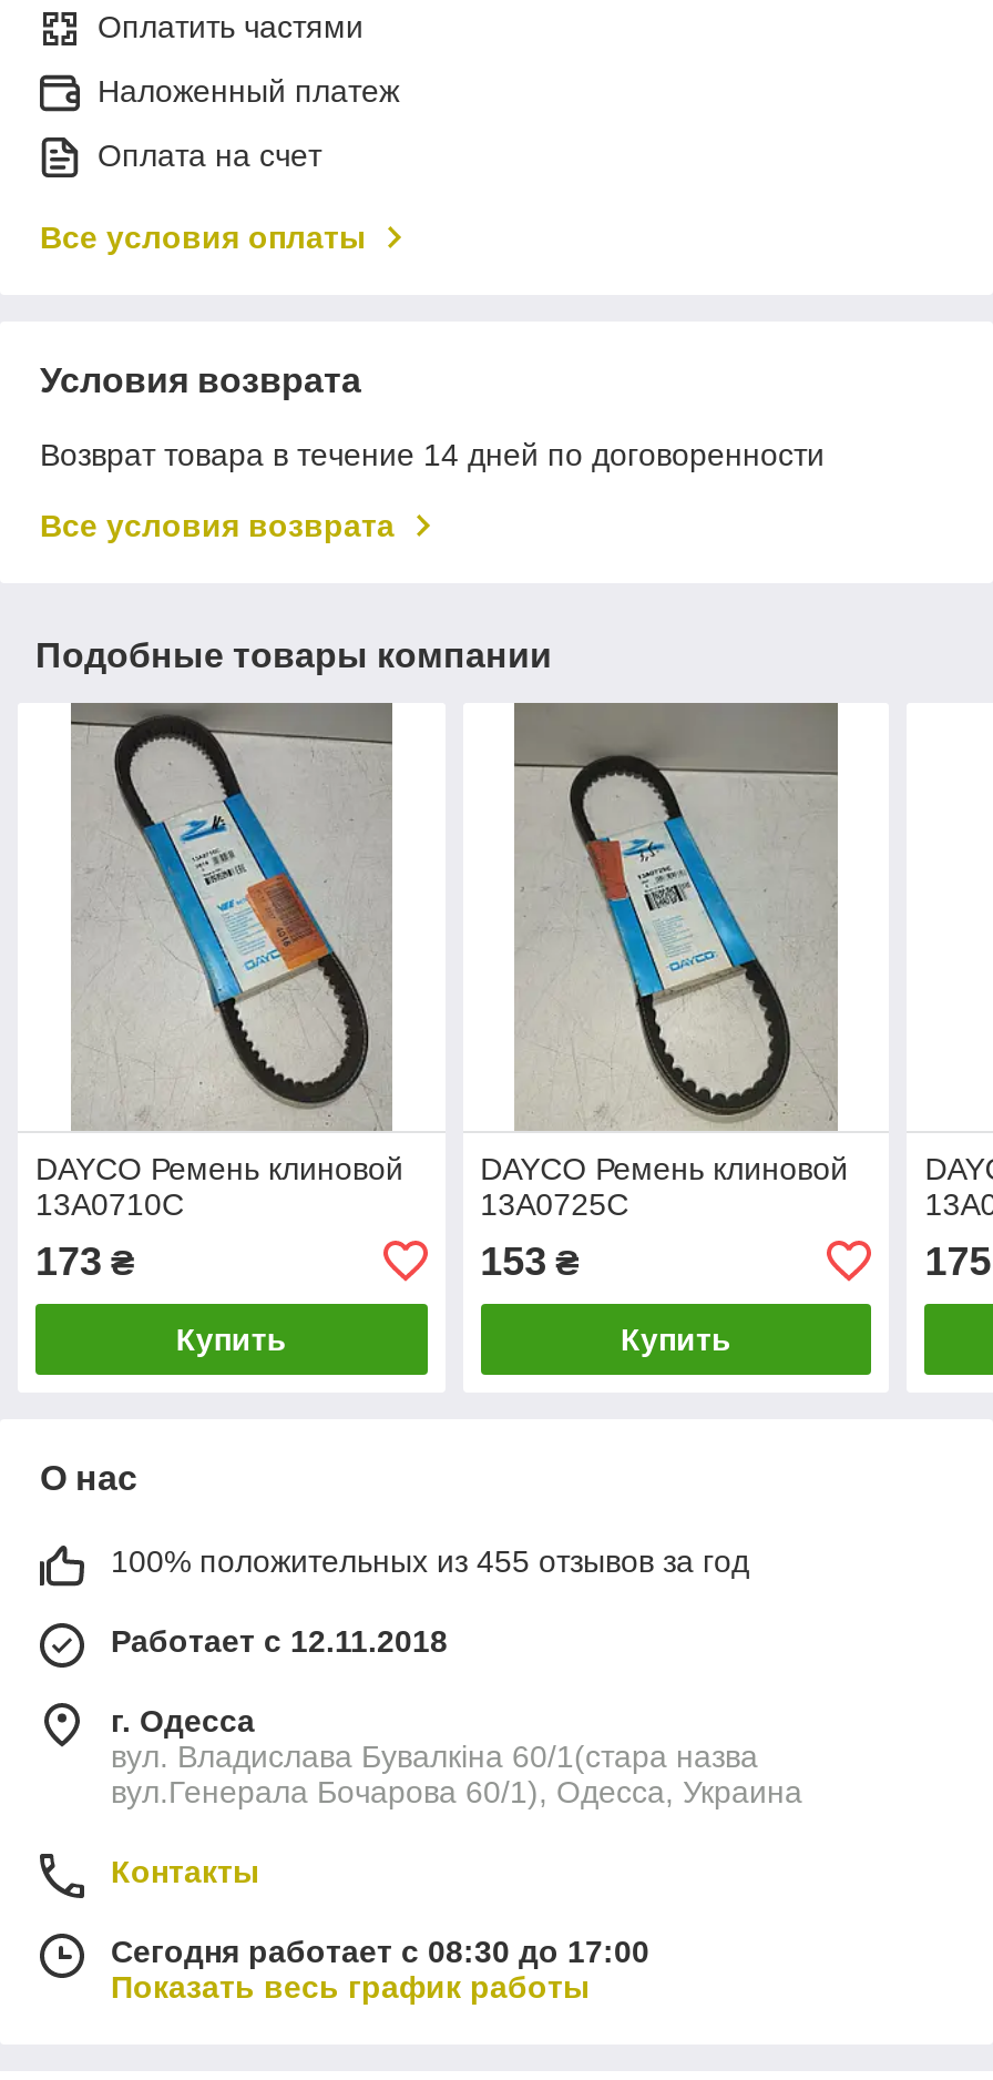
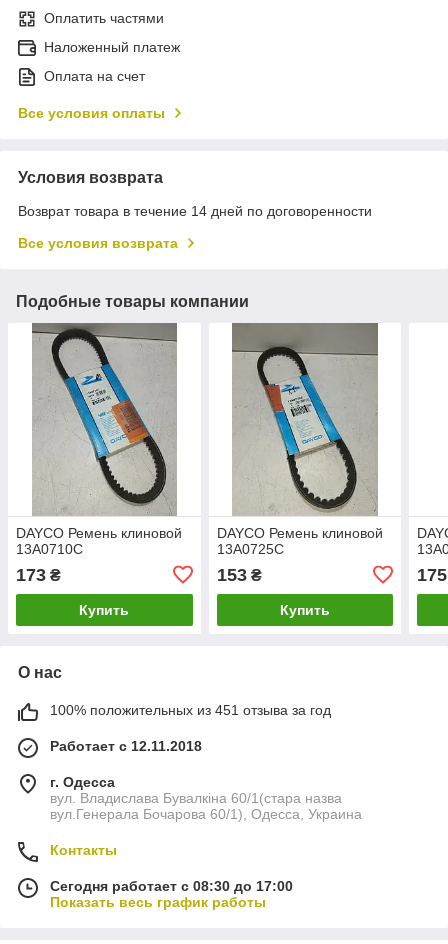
[111,1543,749,1578] 100% положительных из 455 отзывов за год -> [50,702,331,718] 100% положительных из 451 отзыва за год

